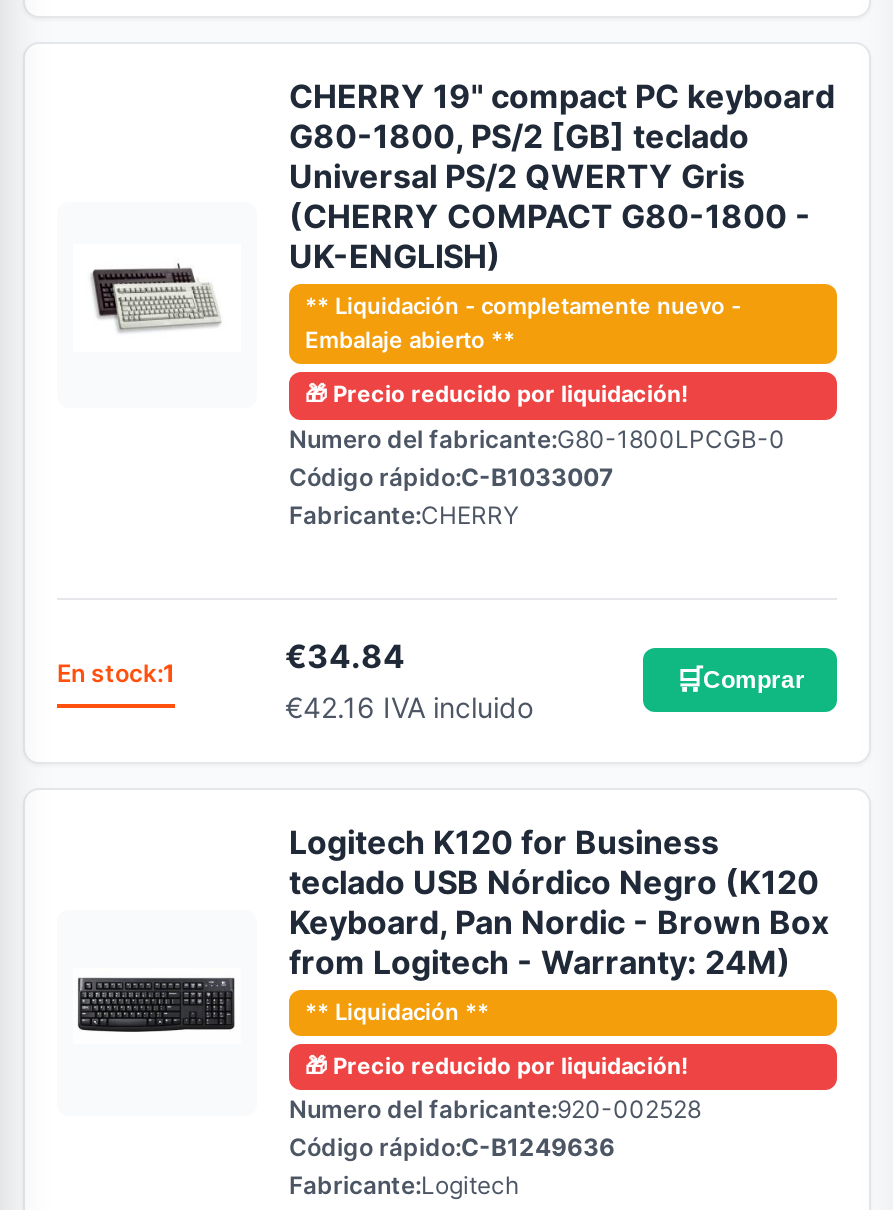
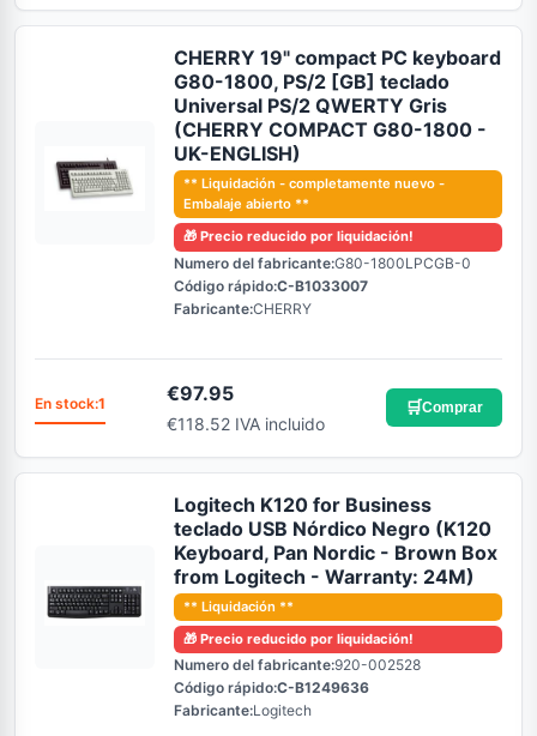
[285,635,405,675] €34.84 -> [167,381,234,405] €97.95
[285,689,533,723] €42.16 IVA incluido -> [167,413,325,433] €118.52 IVA incluido

